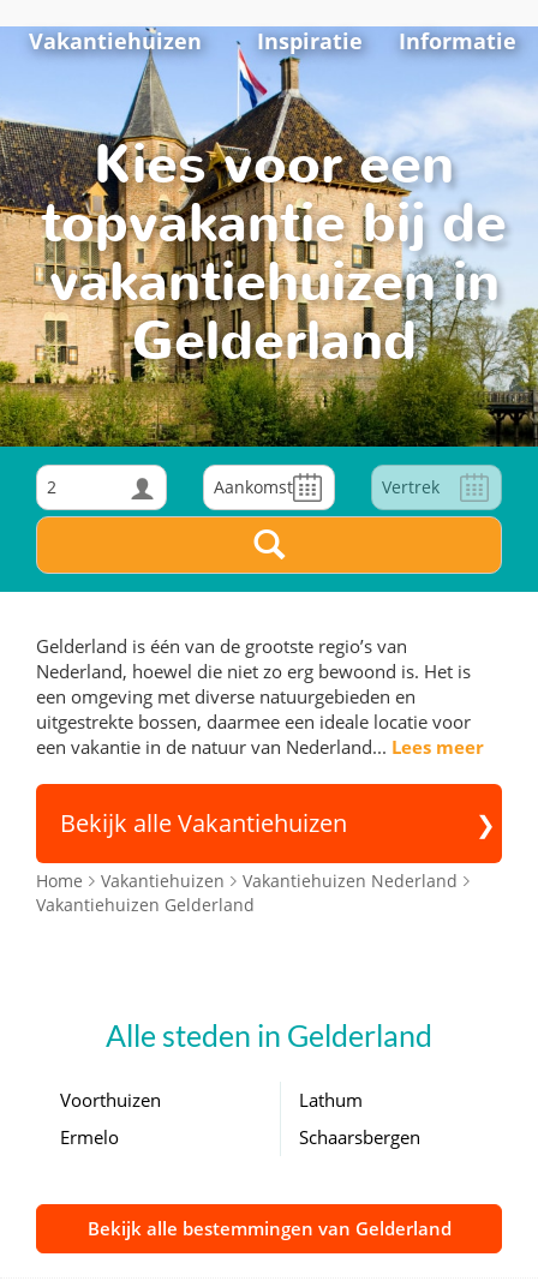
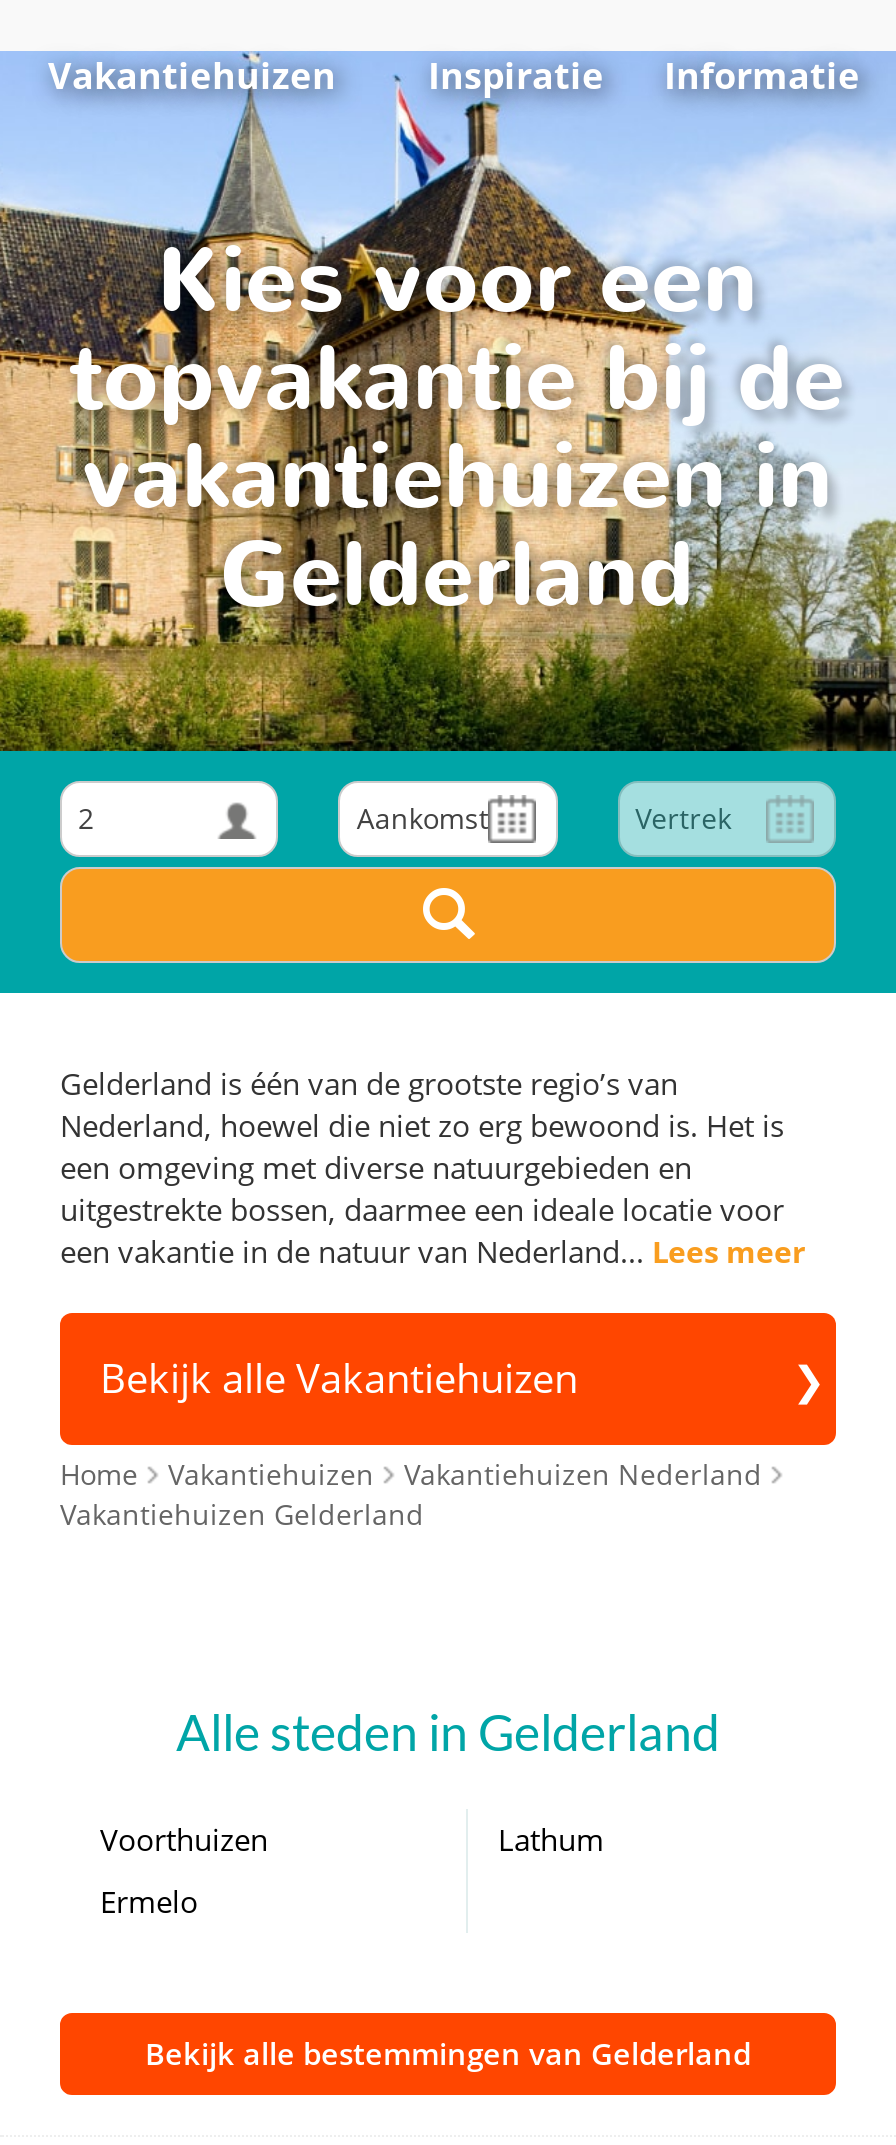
[299,1125,420,1149] Schaarsbergen -> none

